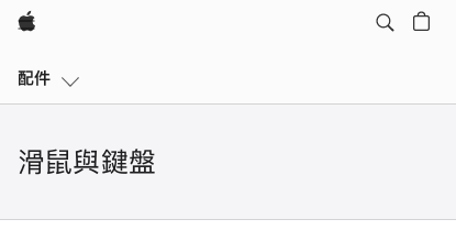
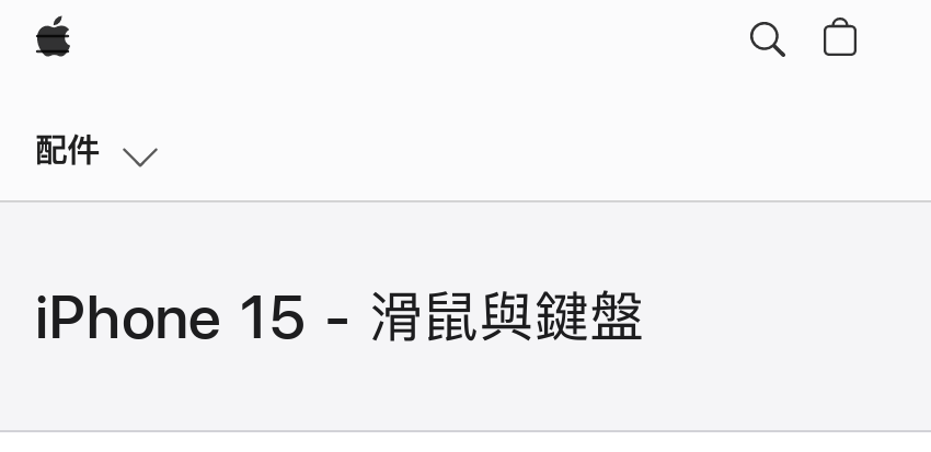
[18,146,156,177] 滑鼠與鍵盤 -> [35,285,645,346] iPhone 15 - 滑鼠與鍵盤

